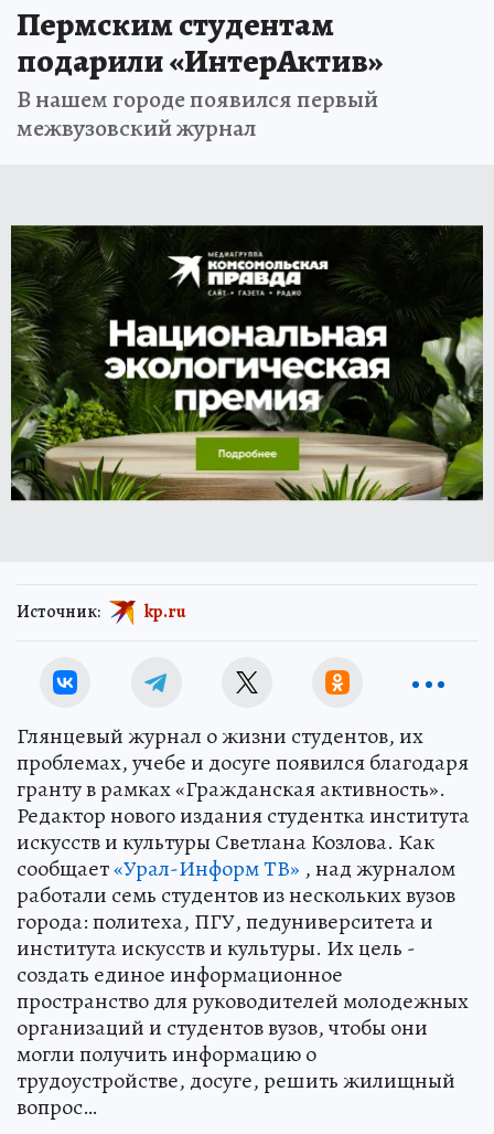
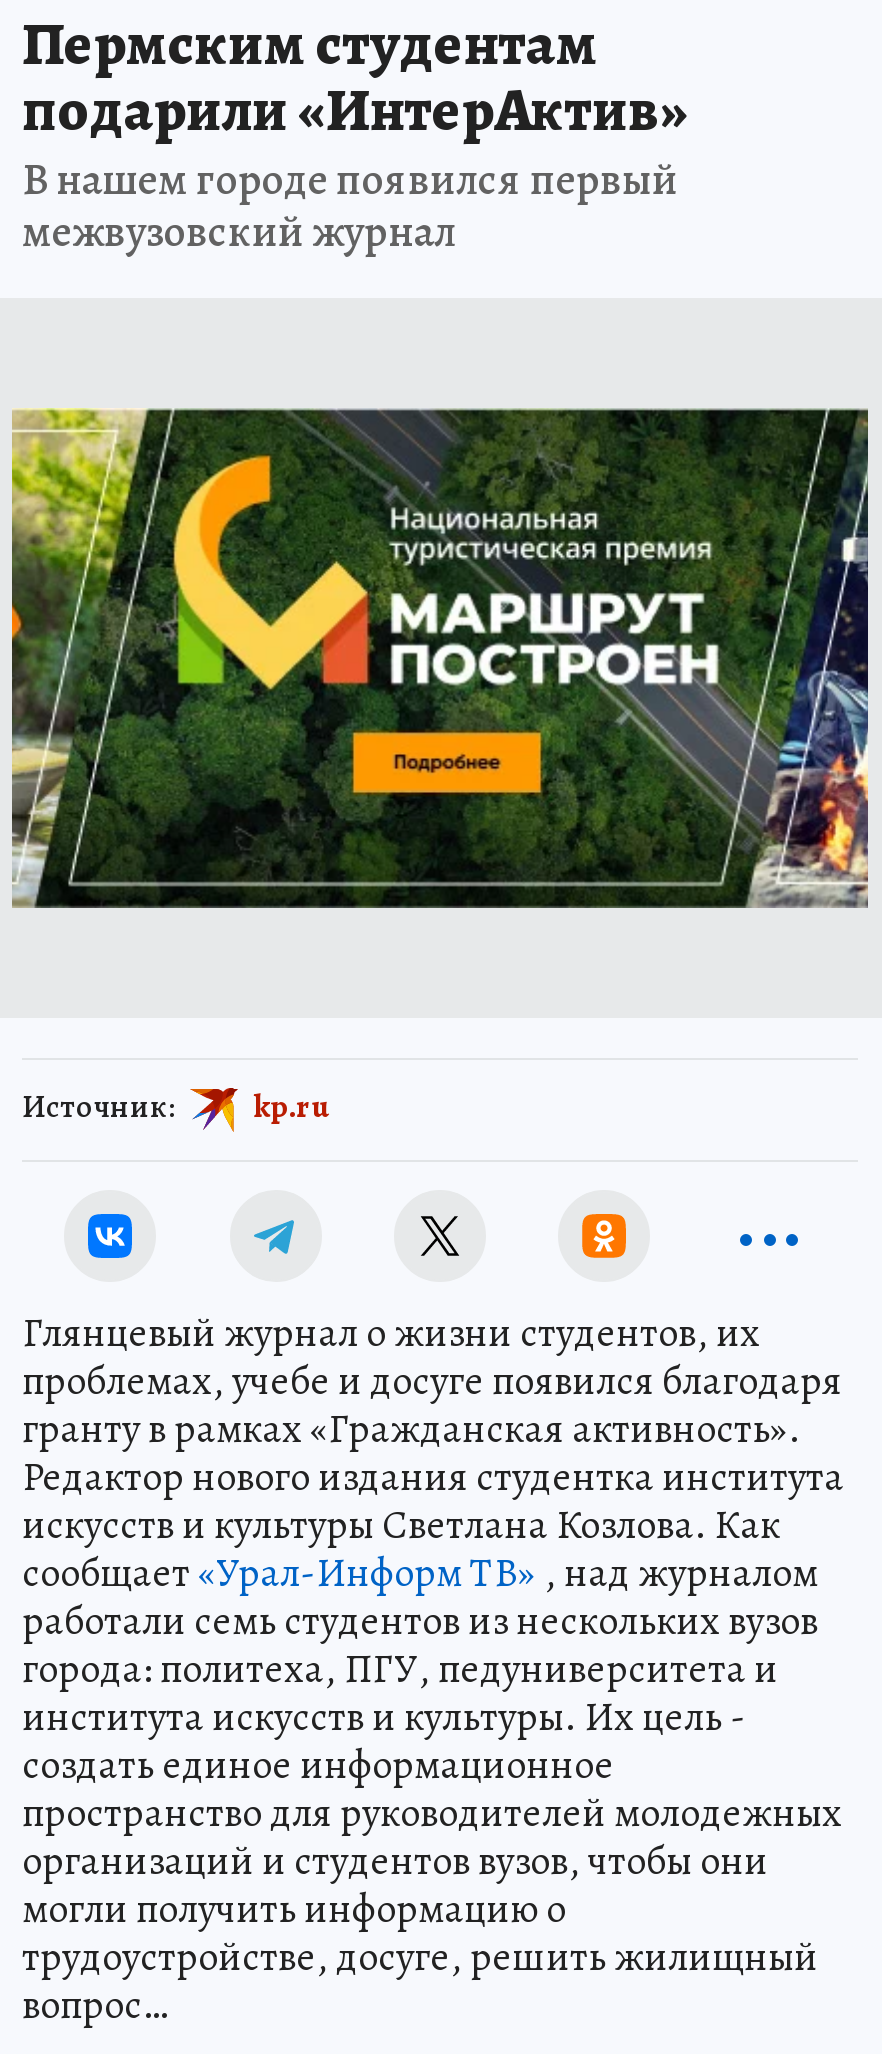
[10,224,484,501] [image] -> [10,408,870,910] [image]

